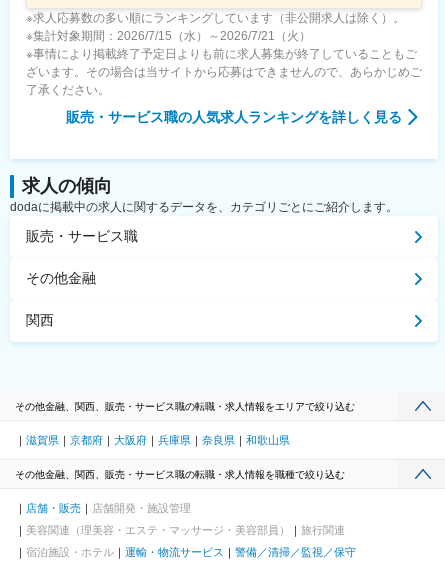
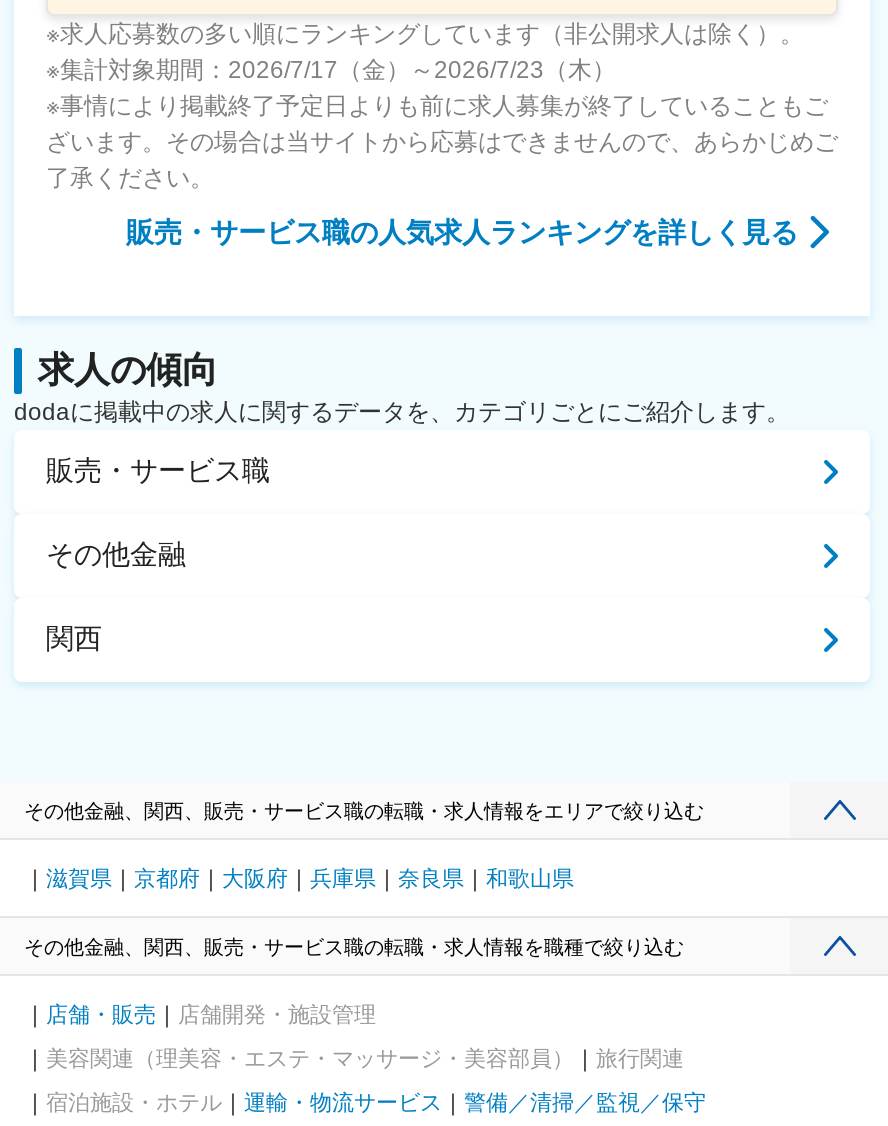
[26,29,311,43] ※集計対象期間：2026/7/15（水）～2026/7/21（火） -> [46,56,616,84] ※集計対象期間：2026/7/17（金）～2026/7/23（木）

